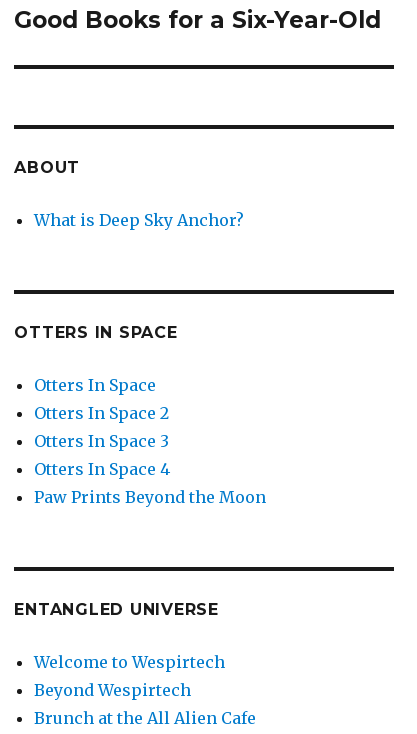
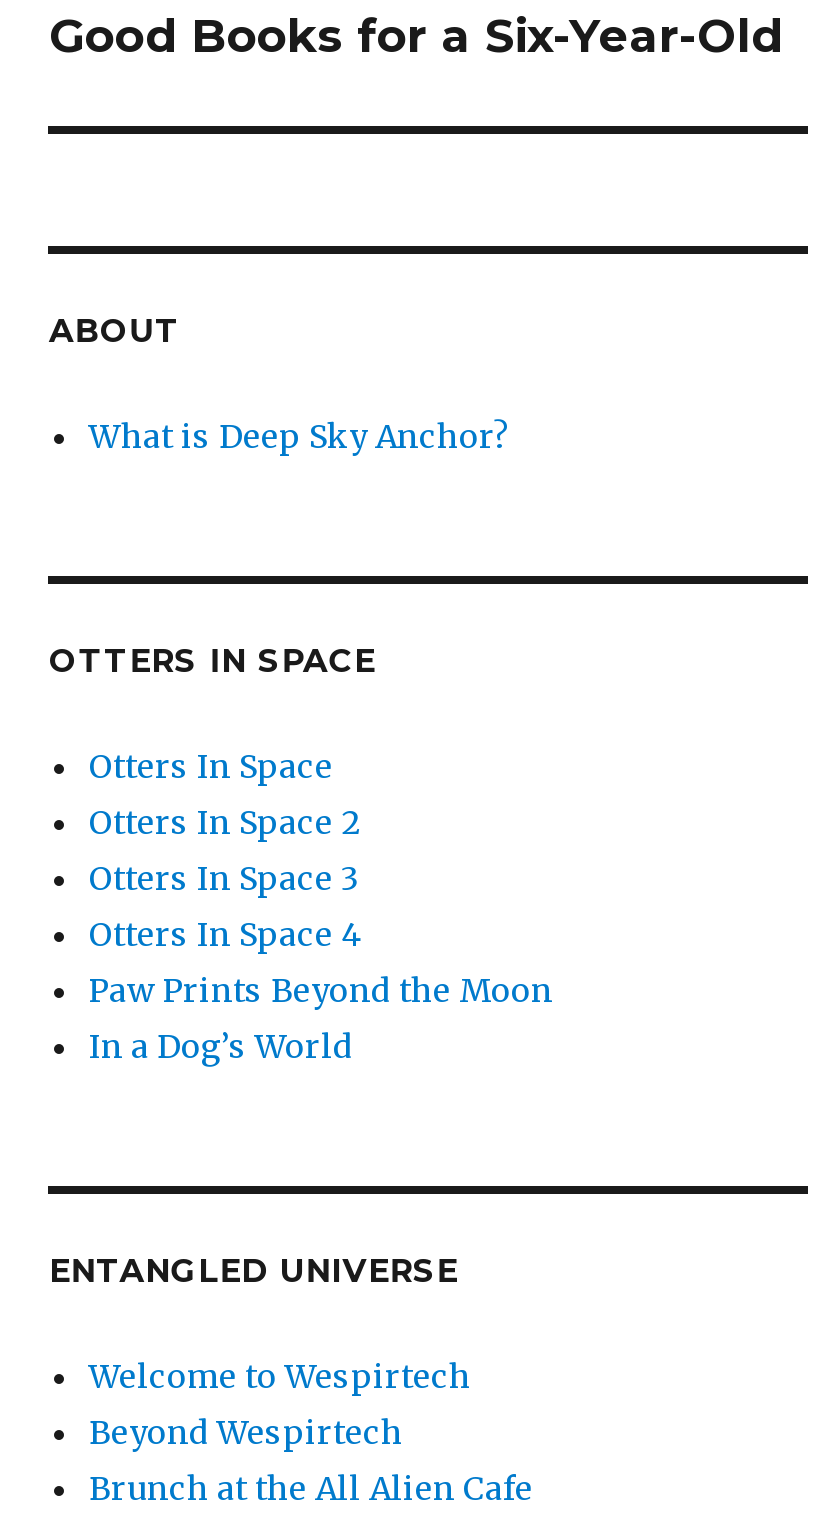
none -> [89,1027,353,1067] In a Dog’s World

